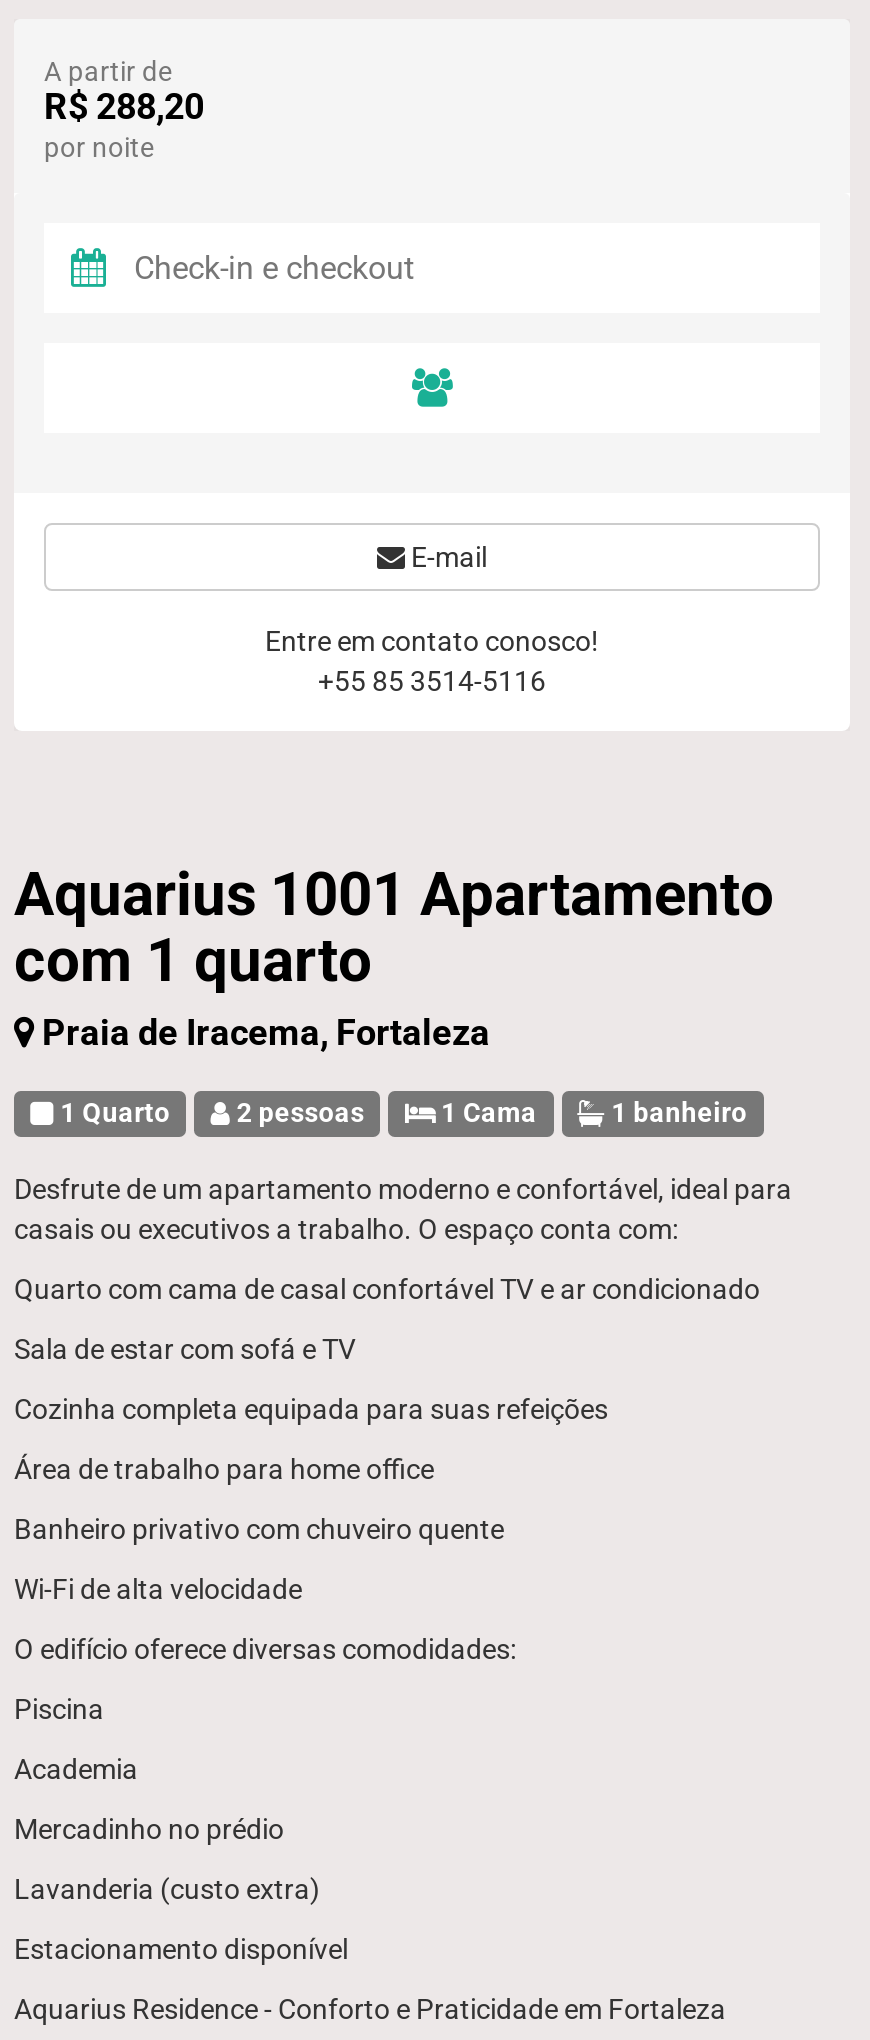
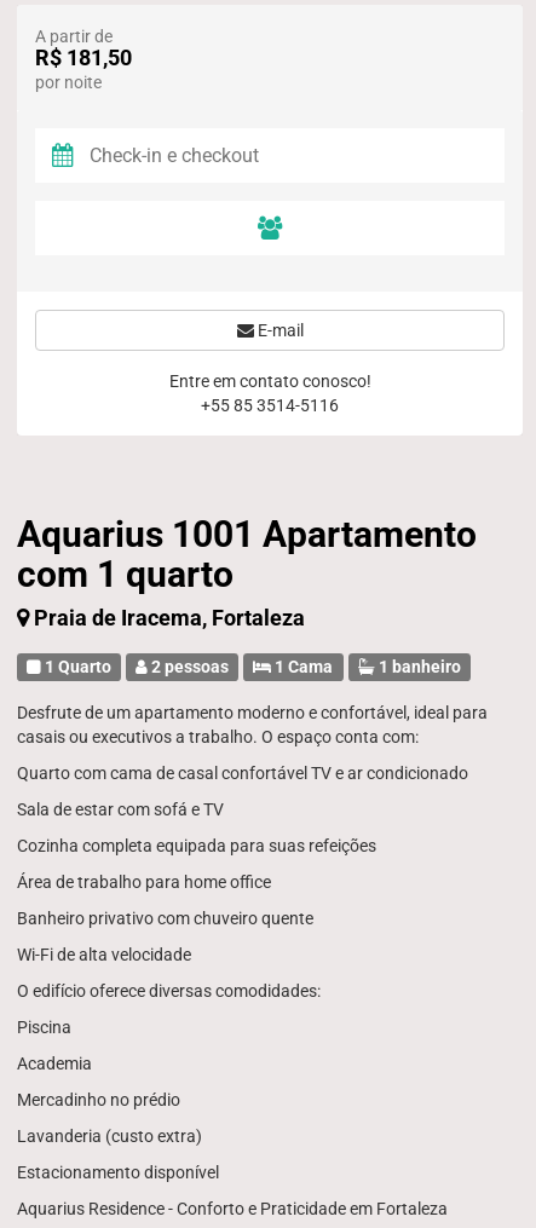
[44,85,204,127] R$ 288,20 -> [35,45,132,70] R$ 181,50

